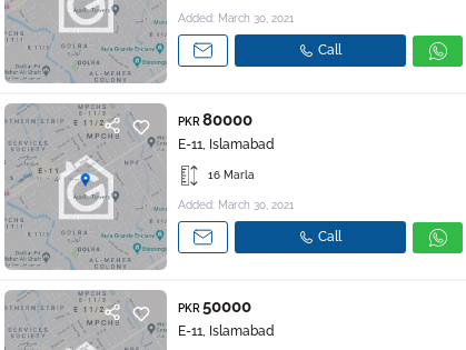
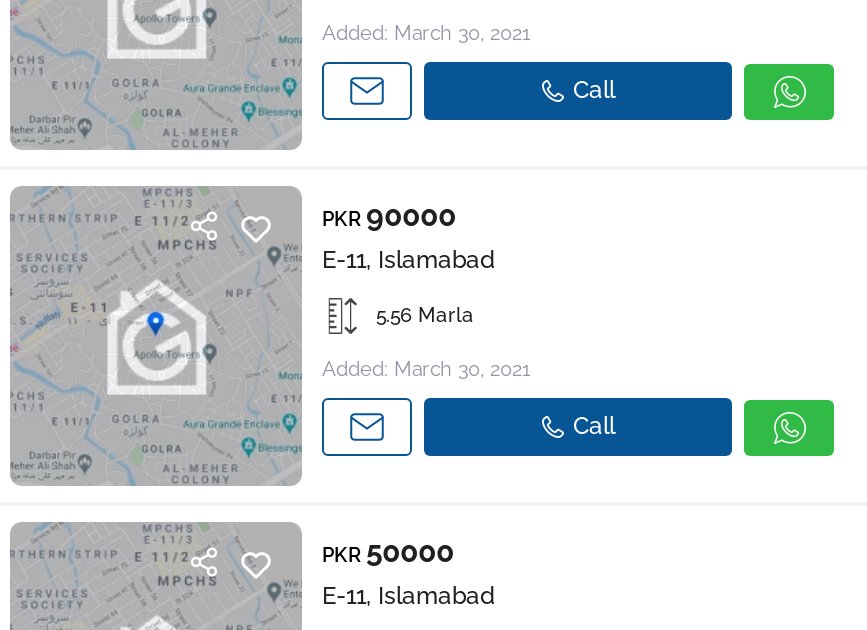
[178,110,252,130] PKR80000 -> [322,198,456,234] PKR90000
[208,169,255,181] 16 Marla -> [376,304,474,326] 5.56 Marla

